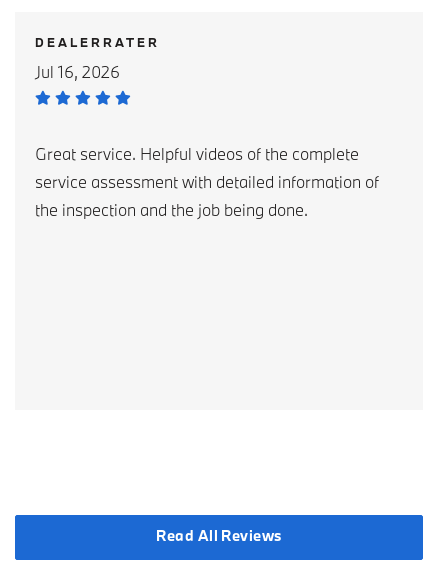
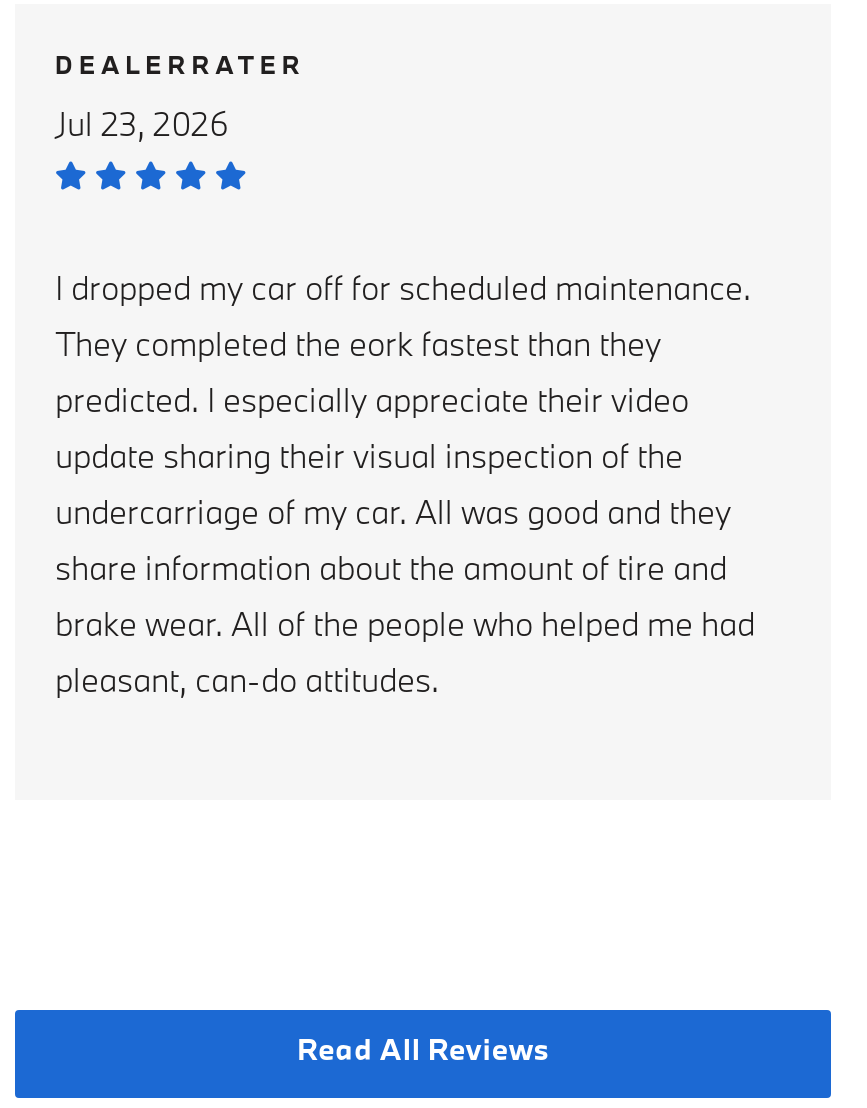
[35,61,120,82] Jul 16, 2026 -> [55,101,229,143] Jul 23, 2026
[35,143,379,220] Great service. Helpful videos of the complete | service assessment with detailed information of | the inspection and the job being done. -> [55,265,755,699] I dropped my car off for scheduled maintenance. | They completed the eork fastest than they | predicted. I especially appreciate their video | update sharing their visual inspection of the | undercarriage of my car. All was good and they | share information about the amount of tire and | brake wear. All of the people who helped me had | pleasant, can-do attitudes.

